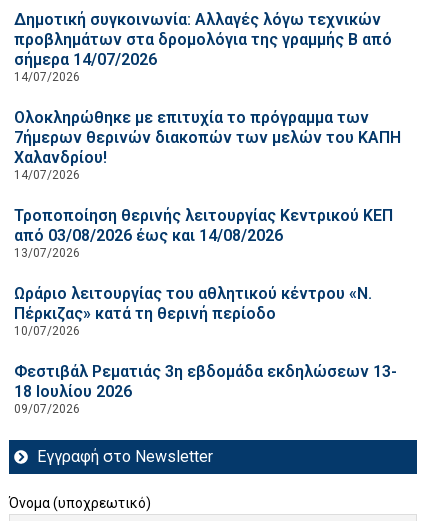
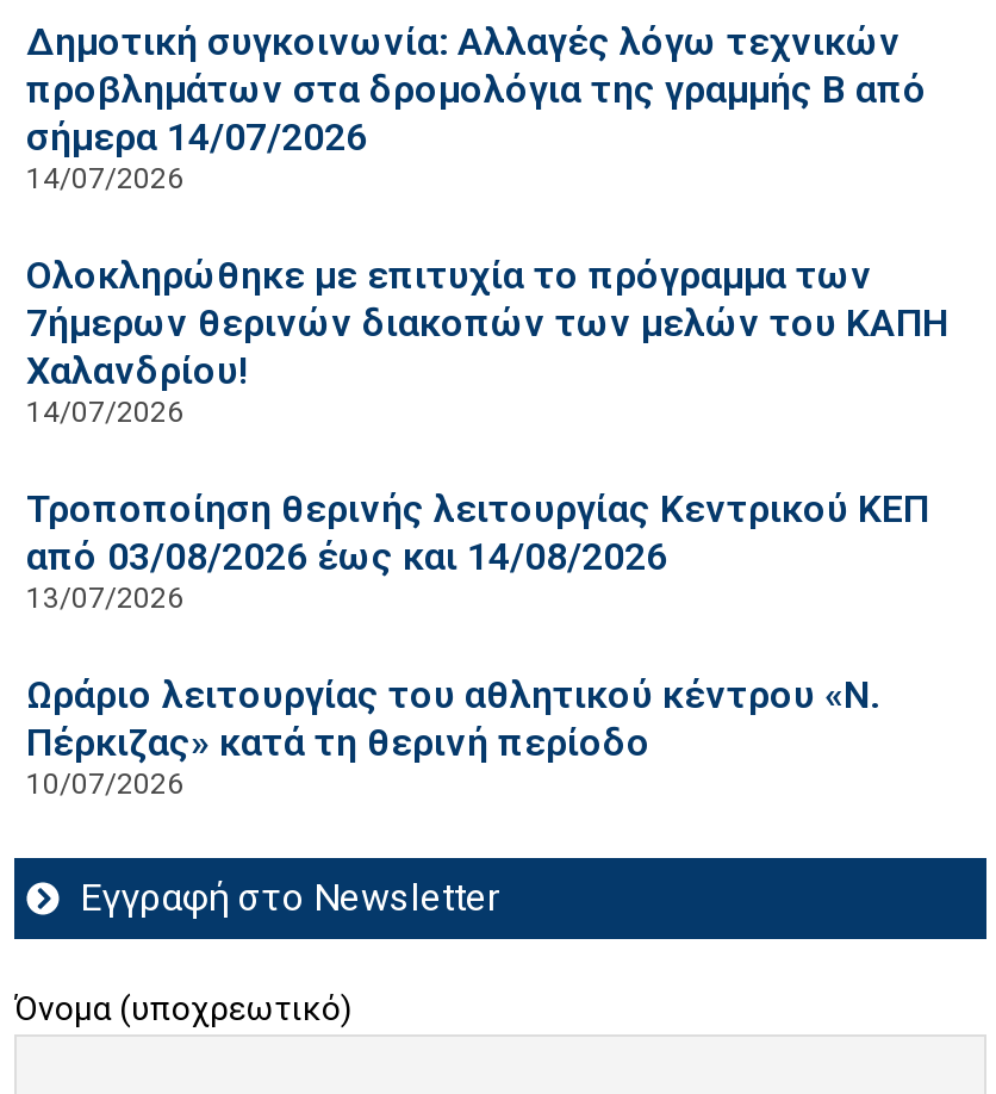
[14,362,397,416] Φεστιβάλ Ρεματιάς 3η εβδομάδα εκδηλώσεων 13- | 18 Ιουλίου 2026 | 09/07/2026 -> none

